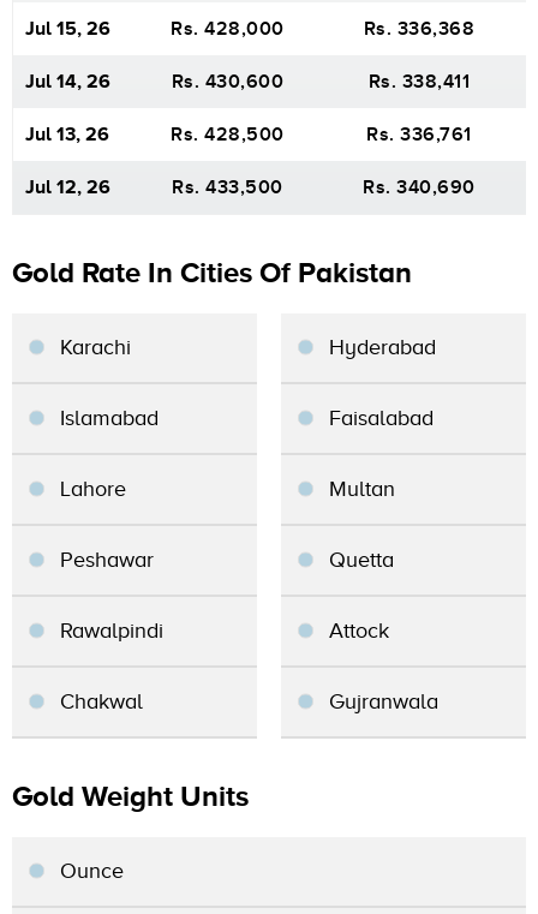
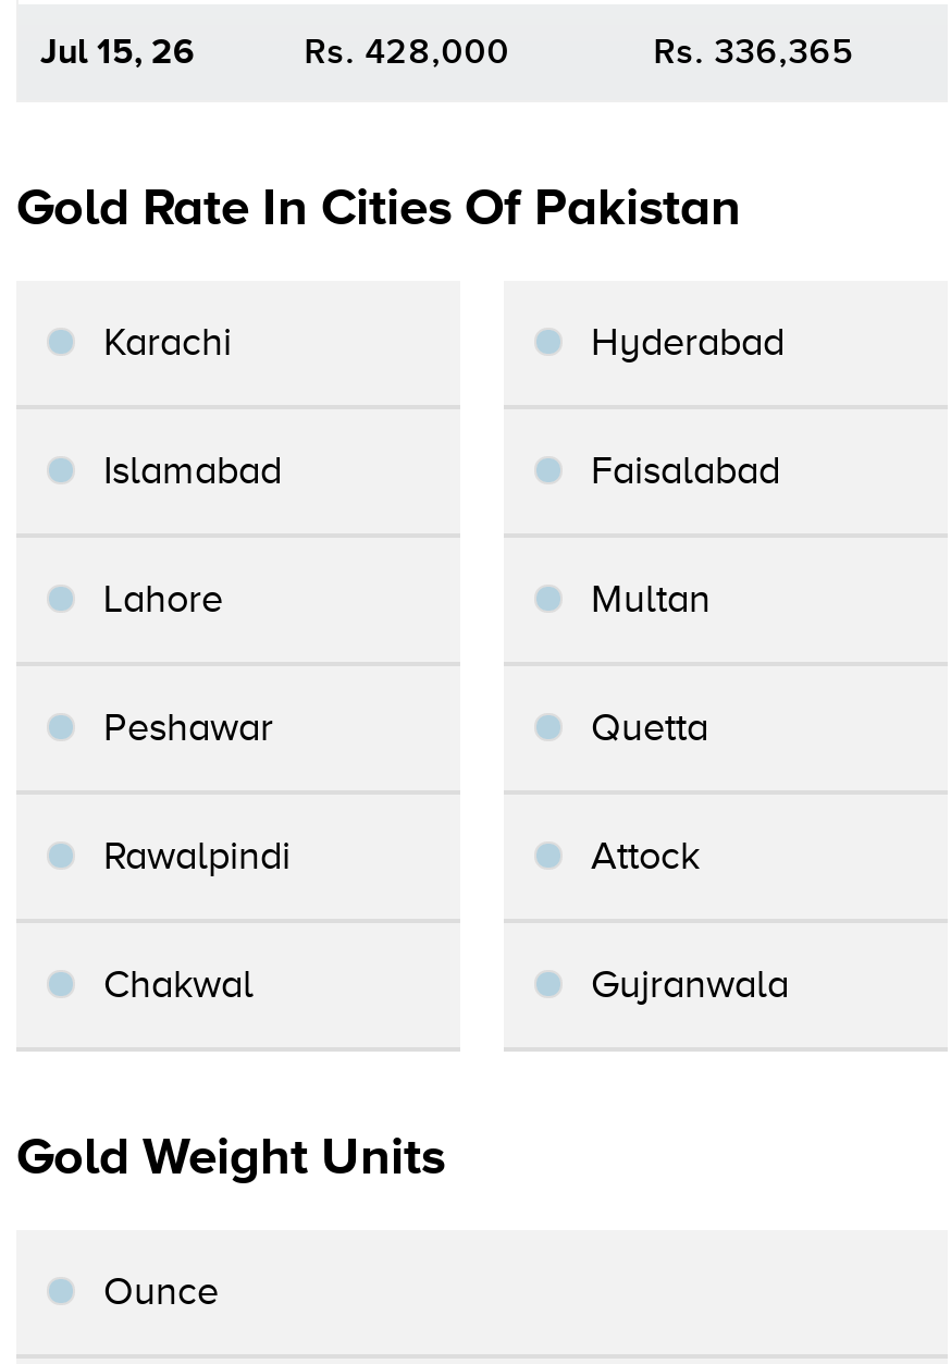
[25,16,475,199] Rs. 336,368 | Jul 14, 26 | Rs. 430,600 | Rs. 338,411 | Jul 13, 26 | Rs. 428,500 | Rs. 336,761 | Jul 12, 26 | Rs. 433,500 | Rs. 340,690 -> [654,30,855,73] Rs. 336,365

